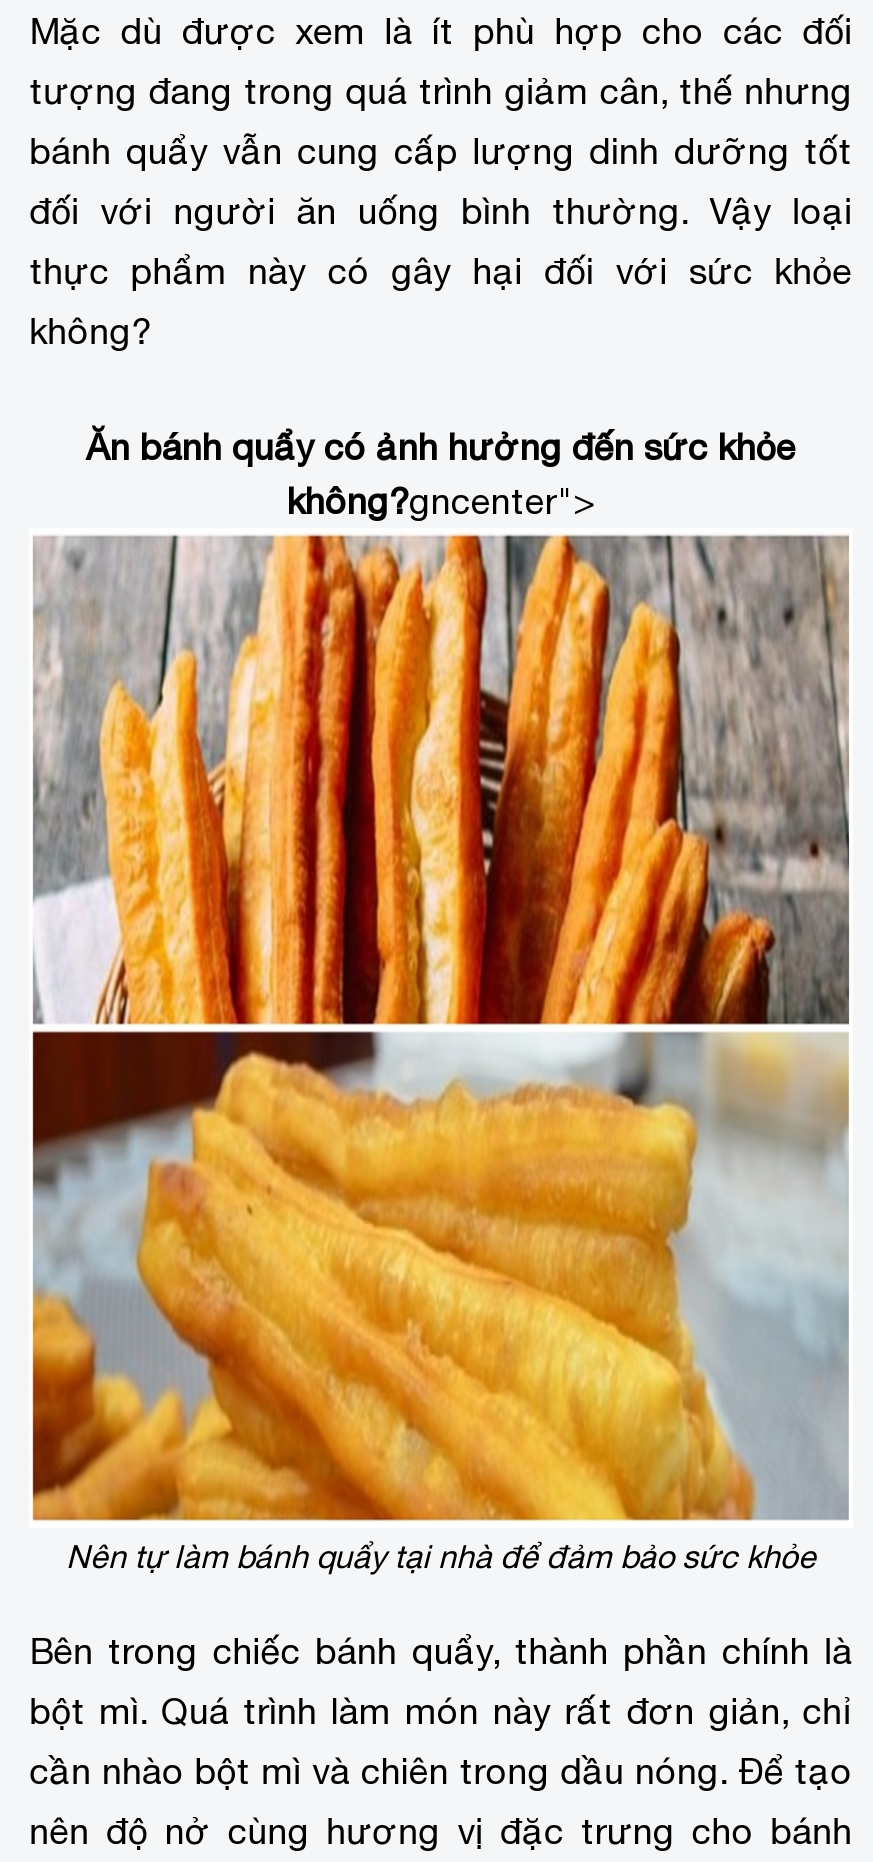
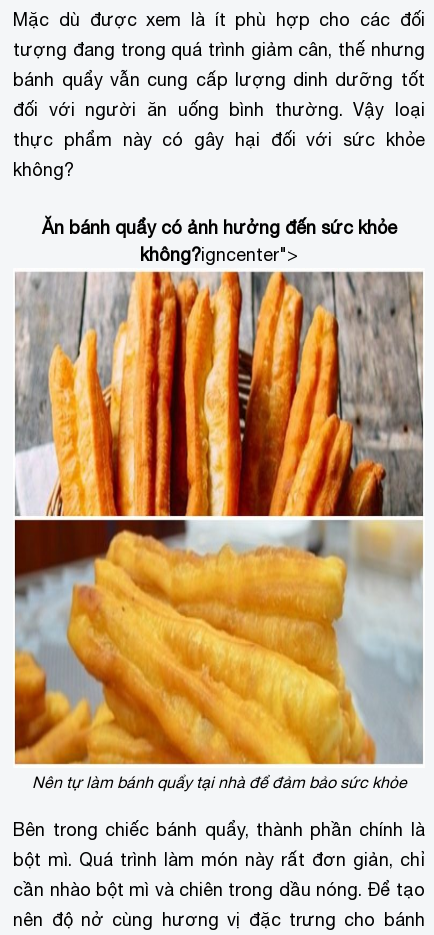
[287,480,595,522] không?gncenter"> -> [140,244,298,265] không?igncenter">

